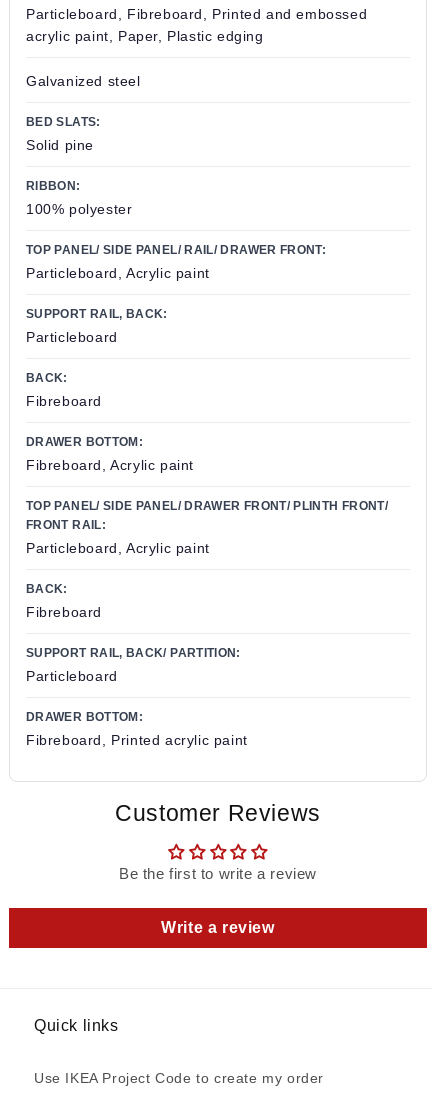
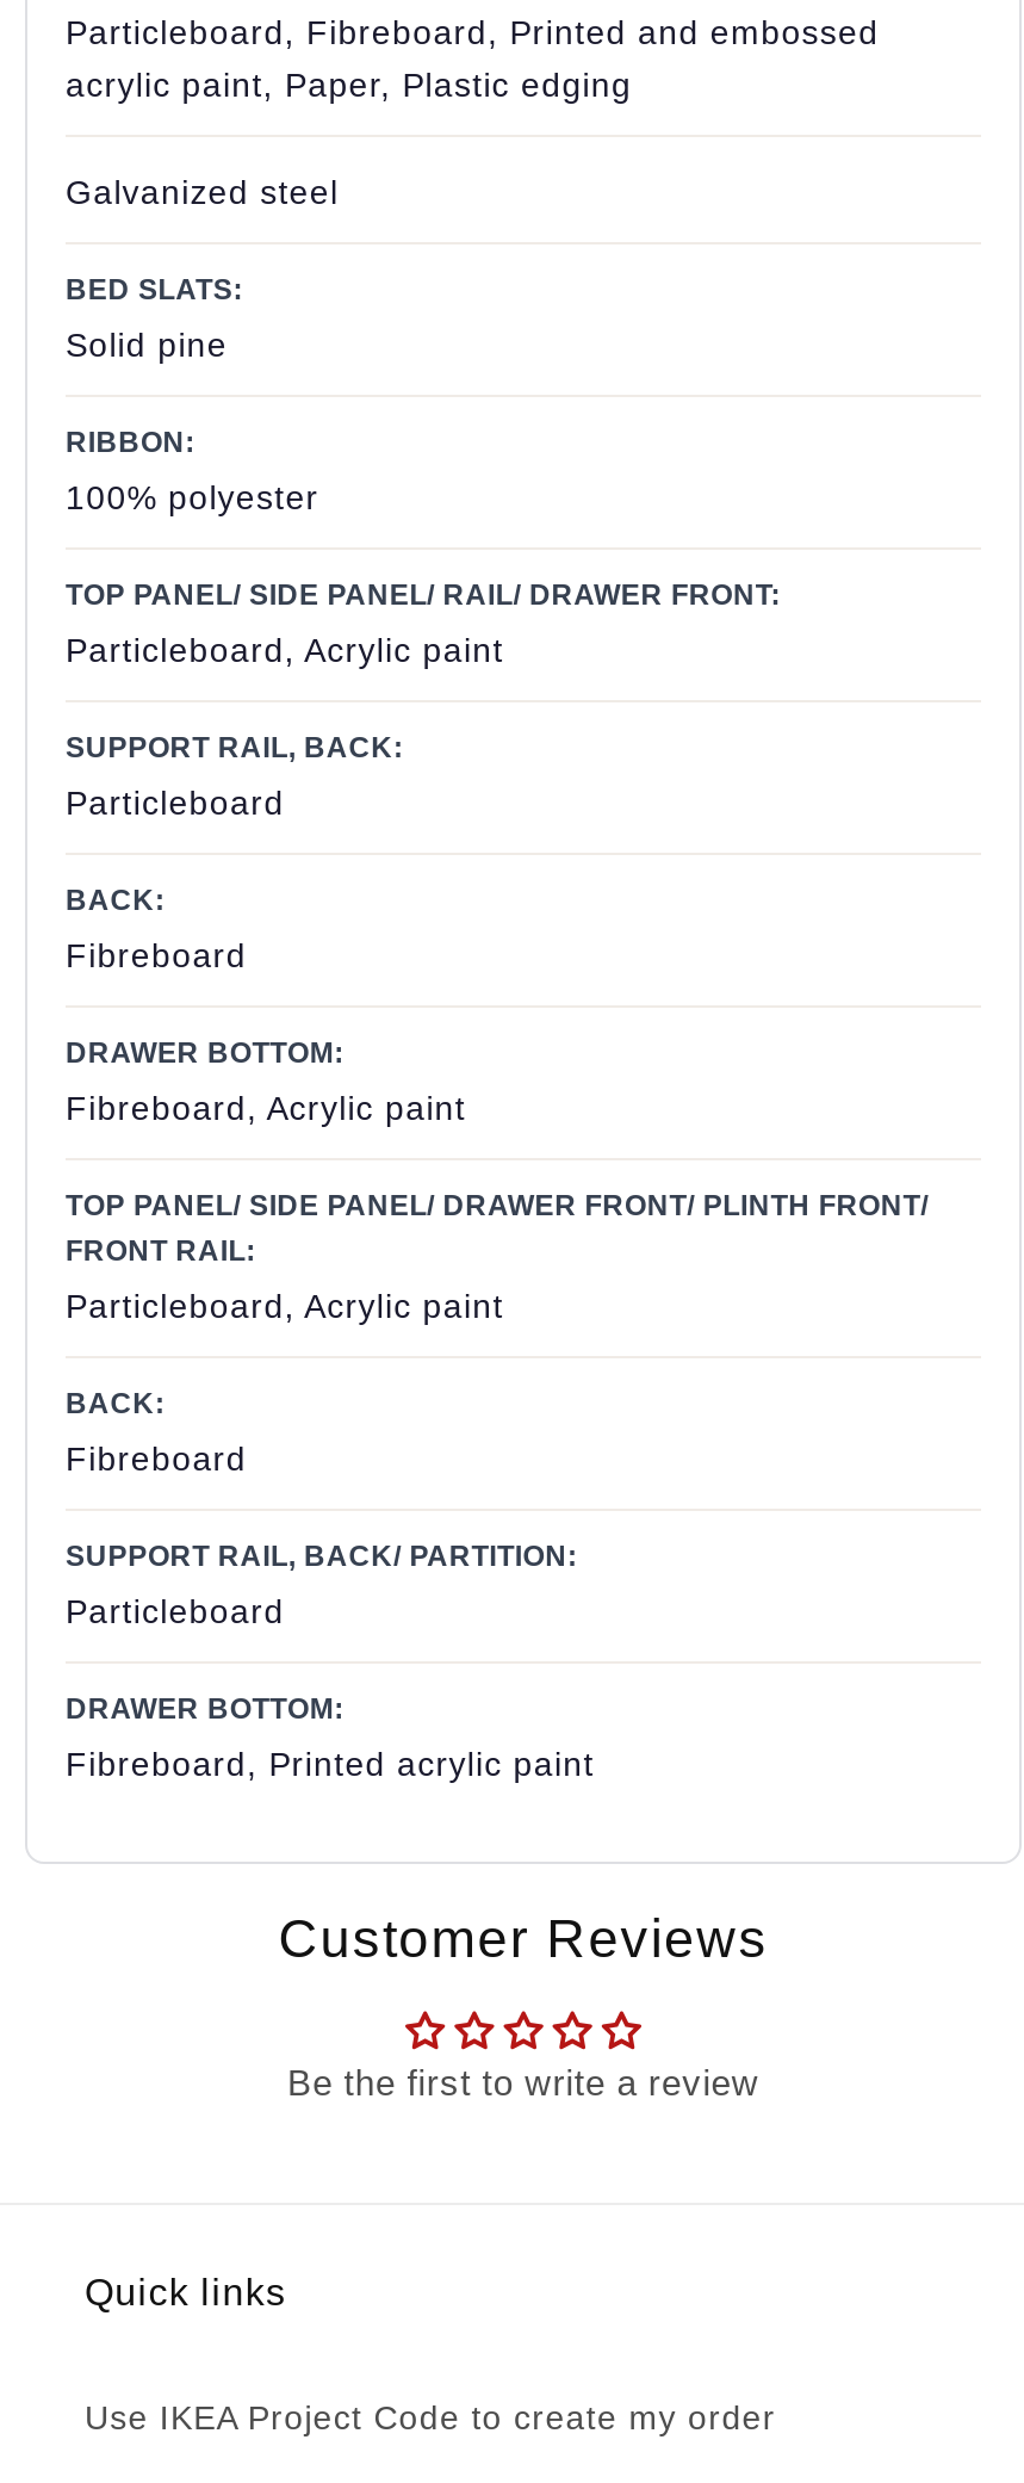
[161,919,275,936] Write a review -> none

